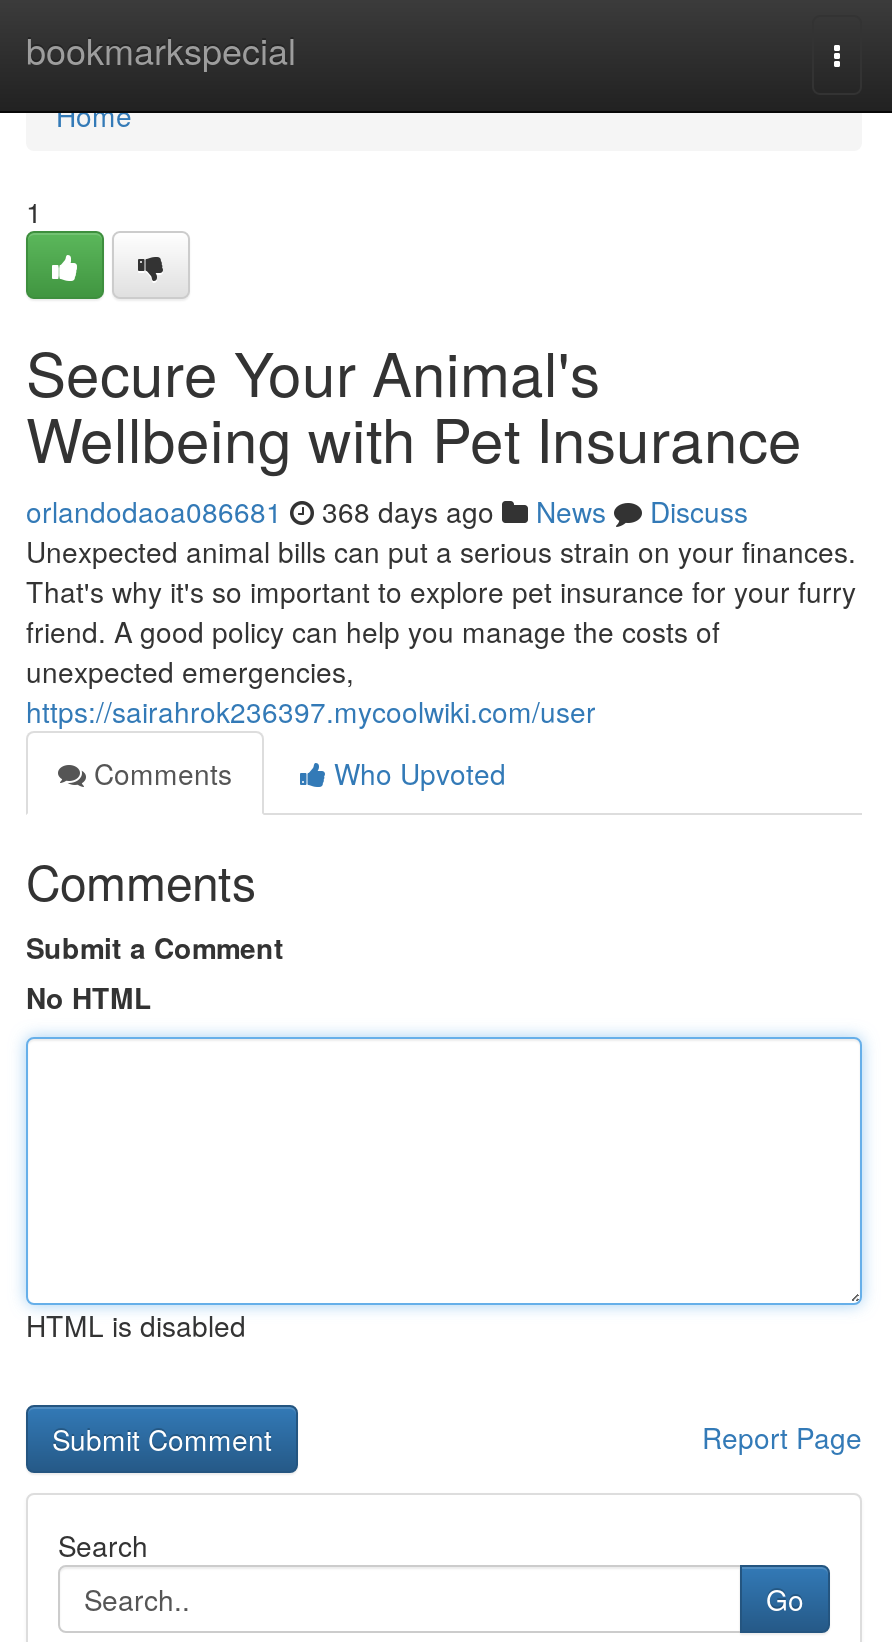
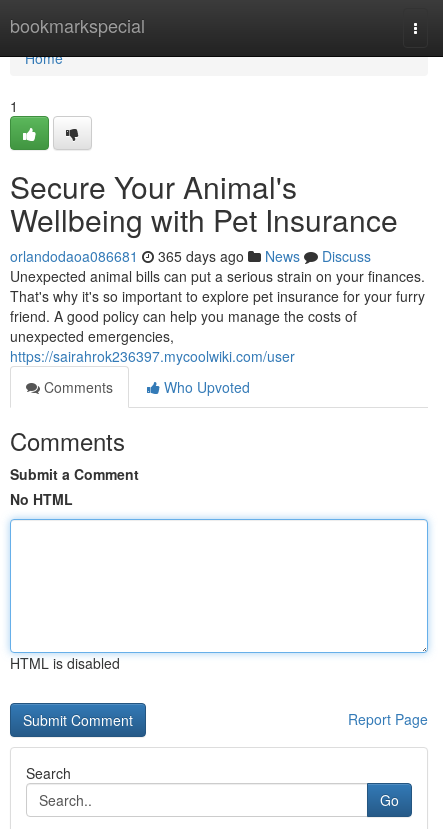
[26,491,748,531] orlandodaoa086681 368 days ago News Discuss -> [10,246,371,266] orlandodaoa086681 365 days ago News Discuss

